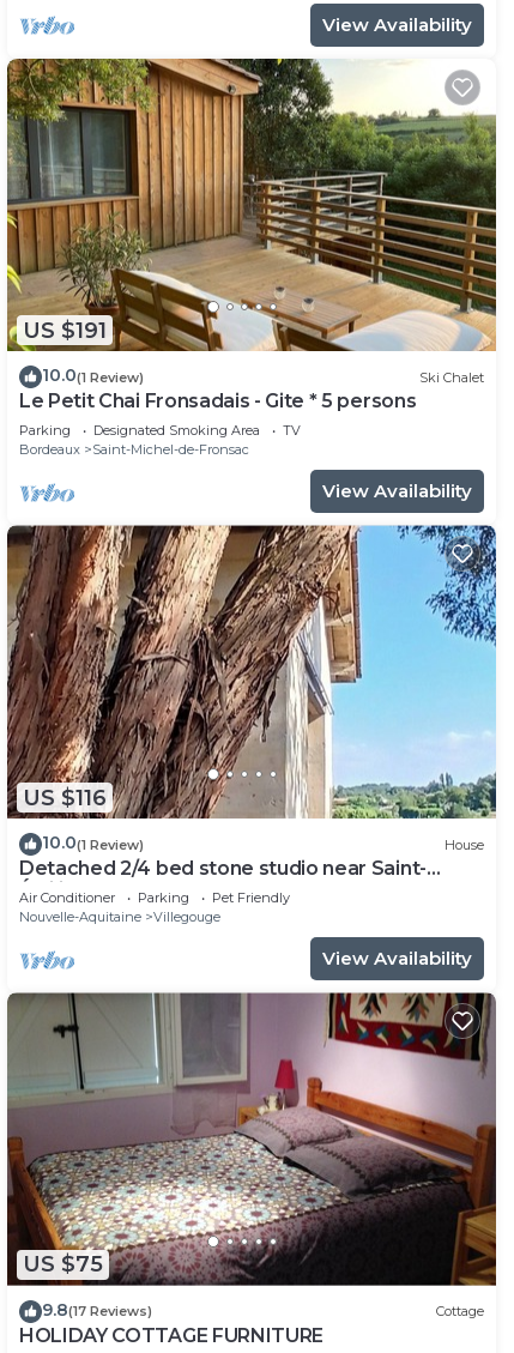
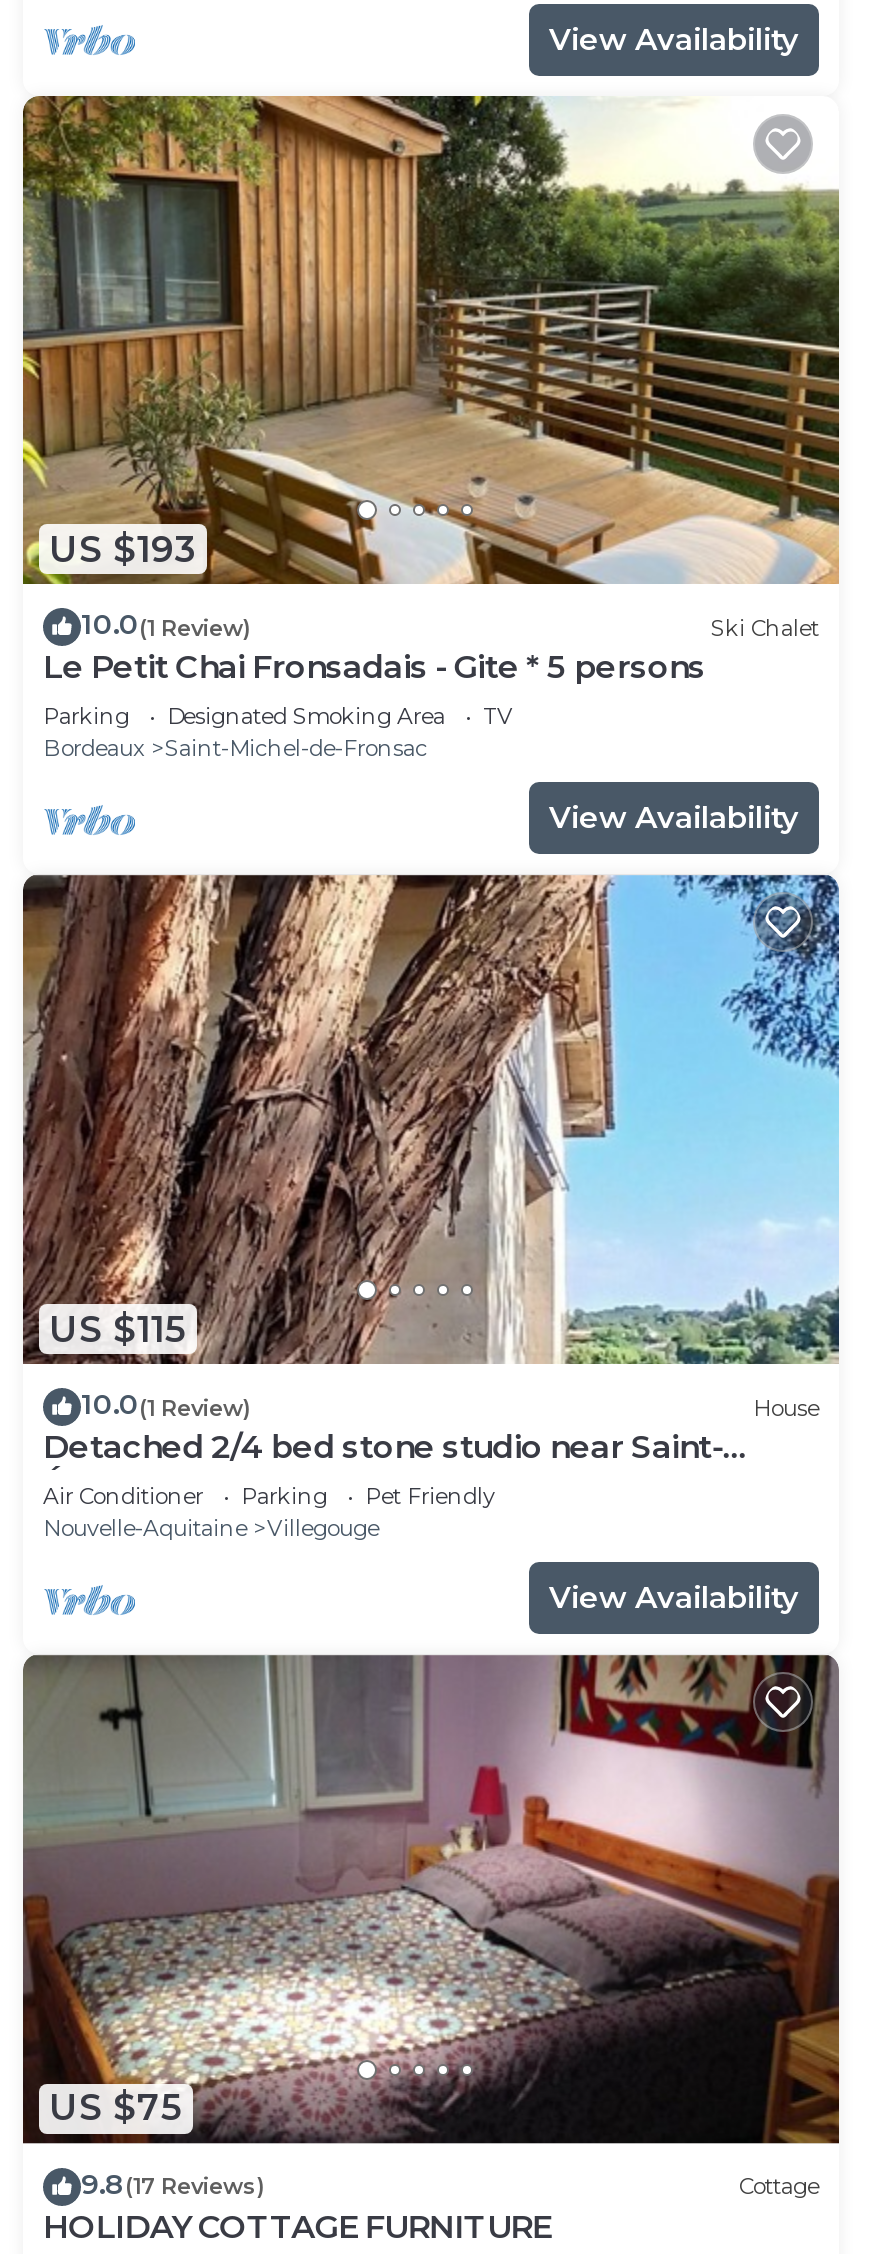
[23,317,107,344] US $191 -> [49,528,197,572] US $193
[23,785,107,811] US $116 -> [49,1307,187,1351] US $115

